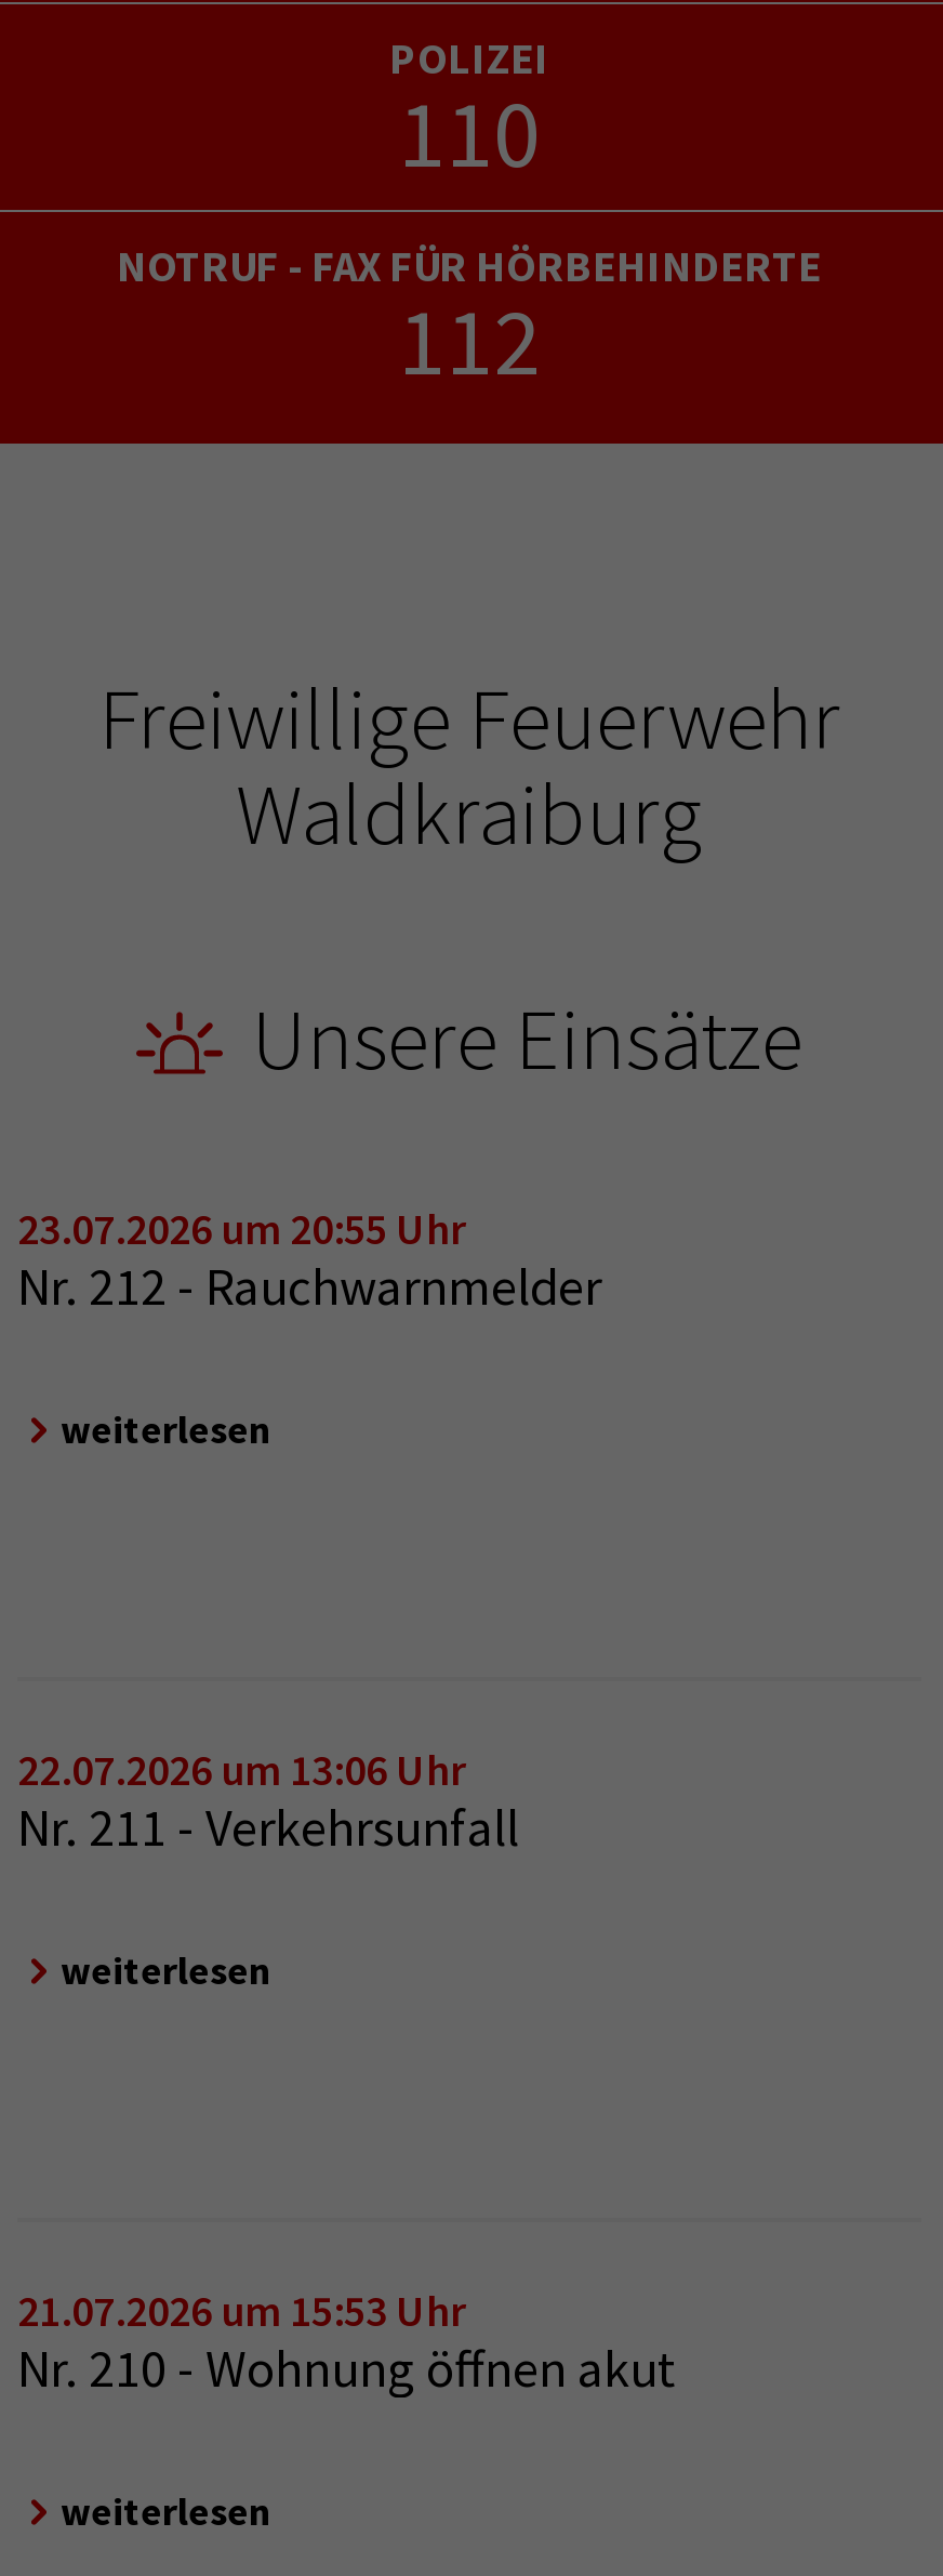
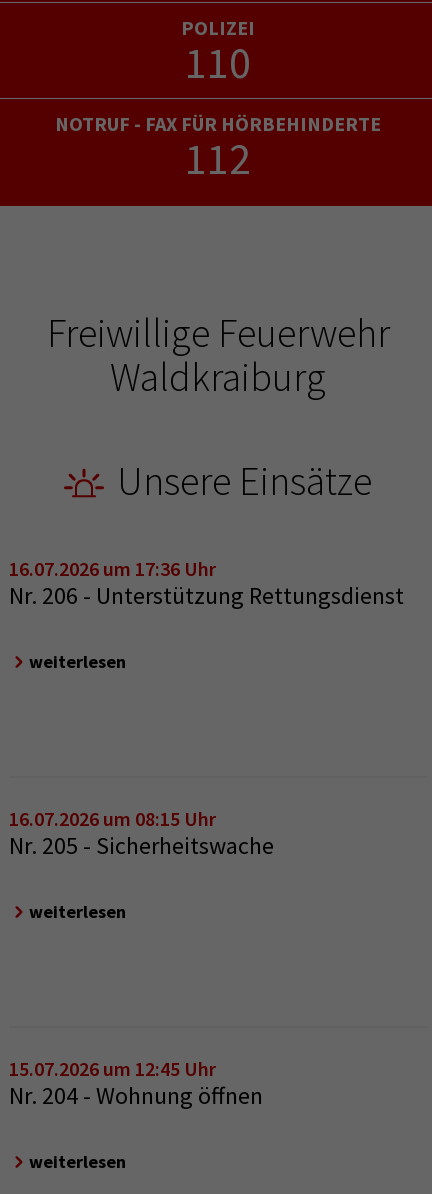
[17,1200,601,1319] 23.07.2026 um 20:55 Uhr | Nr. 212 - Rauchwarnmelder -> [9,556,404,611] 16.07.2026 um 17:36 Uhr | Nr. 206 - Unterstützung Rettungsdienst
[17,1741,465,1795] 22.07.2026 um 13:06 Uhr -> [9,806,216,831] 16.07.2026 um 08:15 Uhr
[17,1793,519,1860] Nr. 211 - Verkehrsunfall -> [9,830,274,861] Nr. 205 - Sicherheitswache
[17,2282,677,2401] 21.07.2026 um 15:53 Uhr | Nr. 210 - Wohnung öffnen akut -> [9,1056,263,1111] 15.07.2026 um 12:45 Uhr | Nr. 204 - Wohnung öffnen

